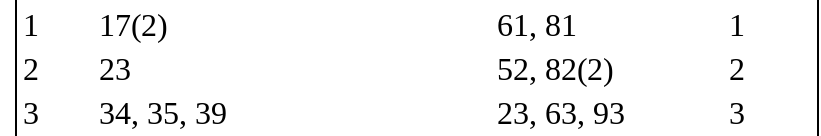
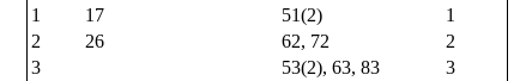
[99,7,577,41] 17(2) | 61, 81 -> [85,4,322,24] 17 | 51 (2)
[99,51,613,85] 23 | 52, 82(2) -> [85,30,329,51] 26 | 62, 72
[99,95,625,129] 34, 35, 39 | 23, 63, 93 -> [282,57,380,77] 53(2), 63, 83

